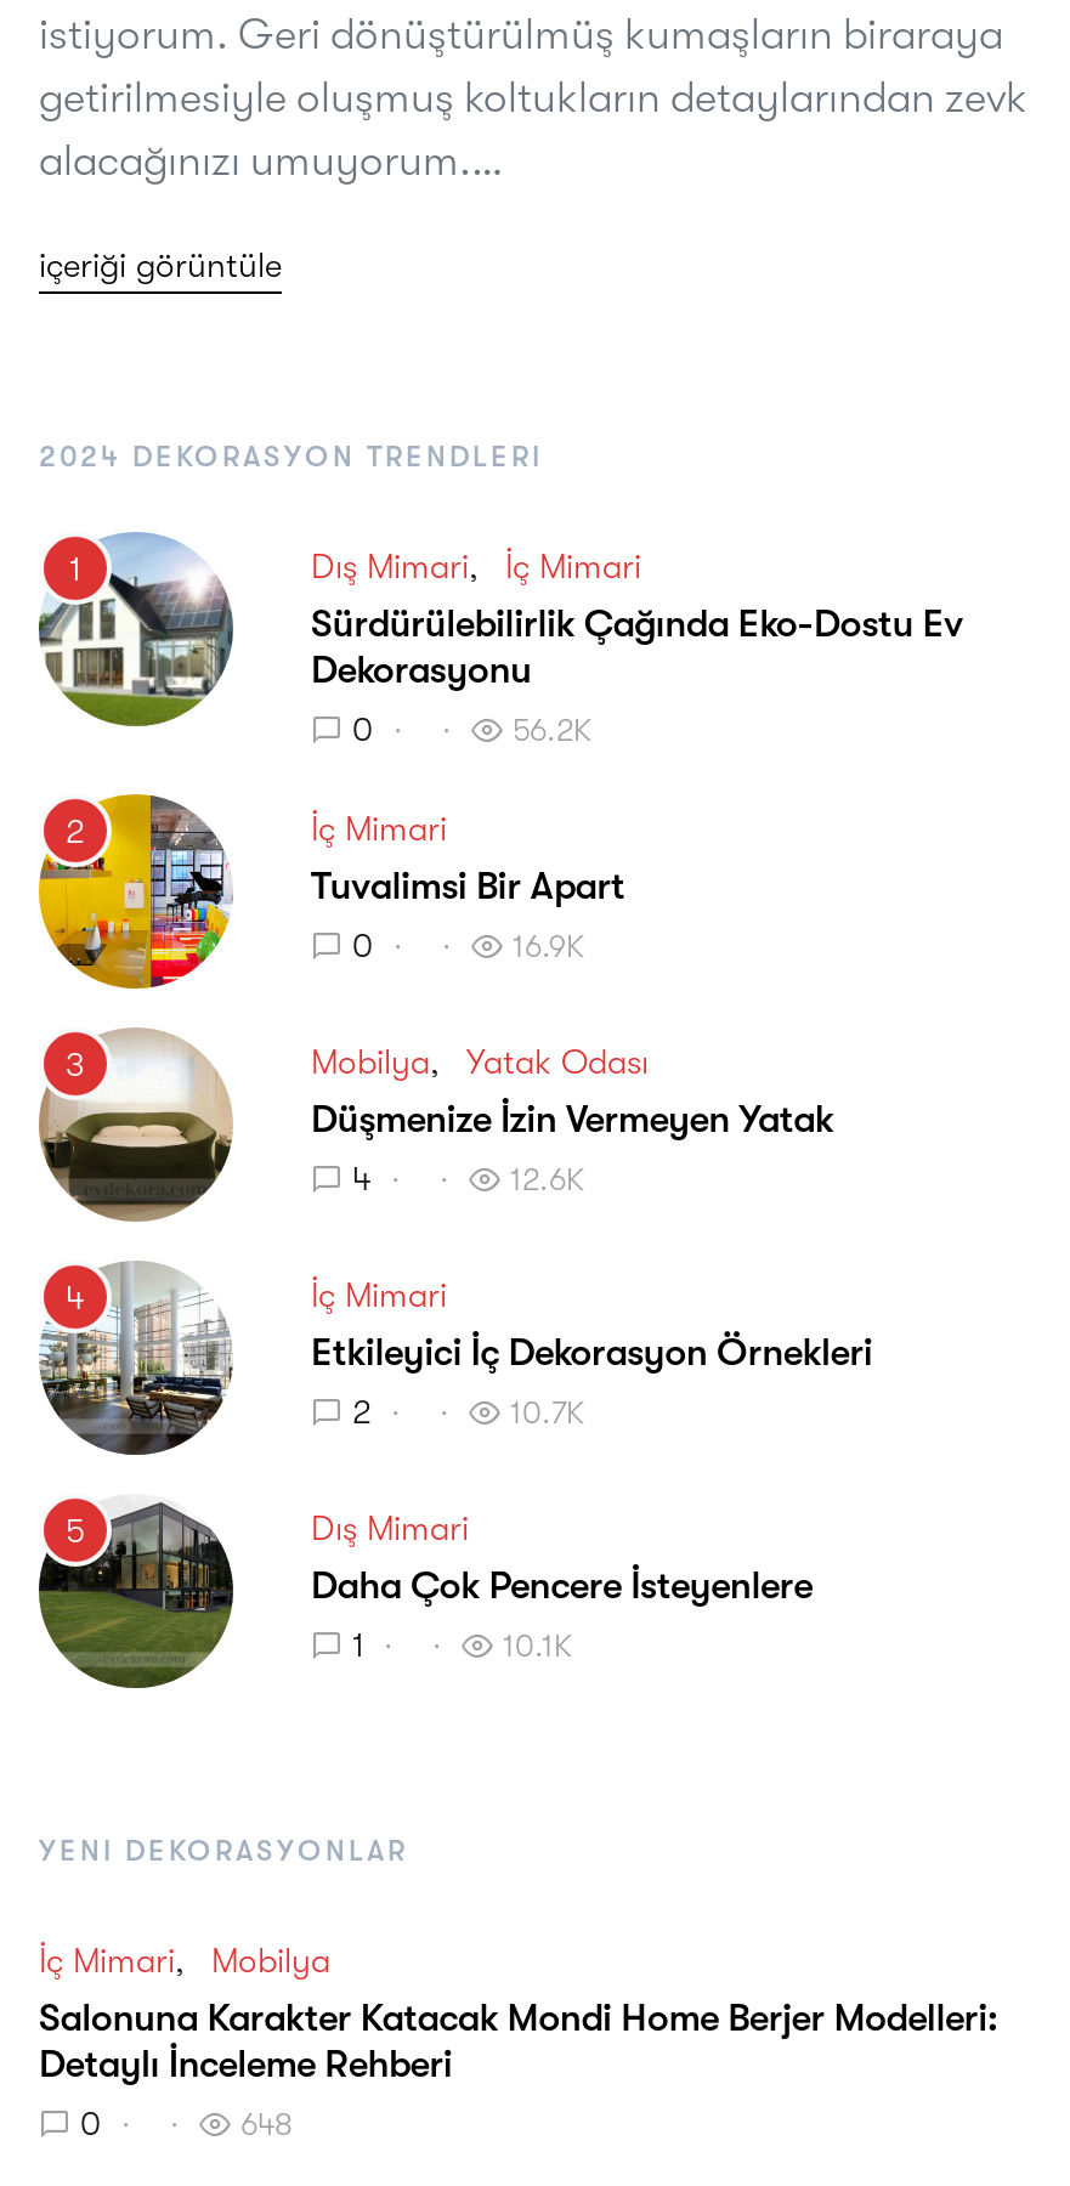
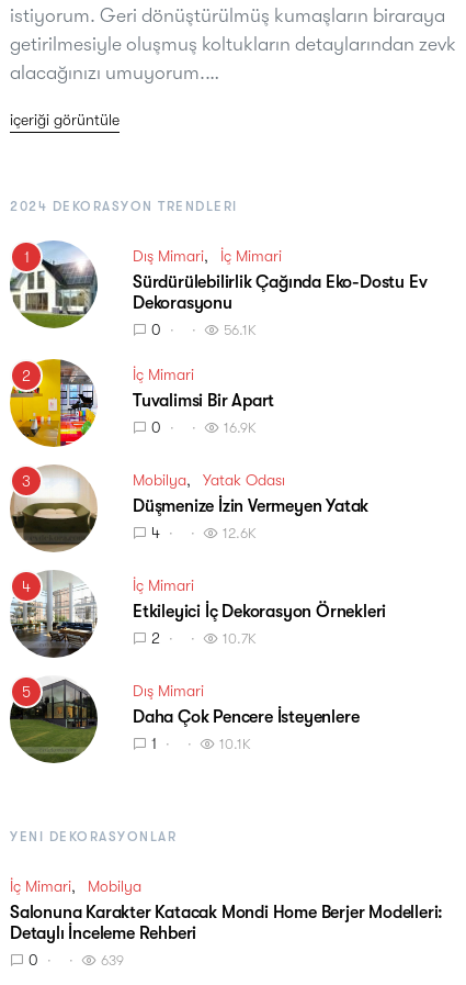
[513,712,593,748] 56.2K -> [224,322,257,338] 56.1K
[240,2106,291,2142] 648 -> [101,952,124,969] 639

